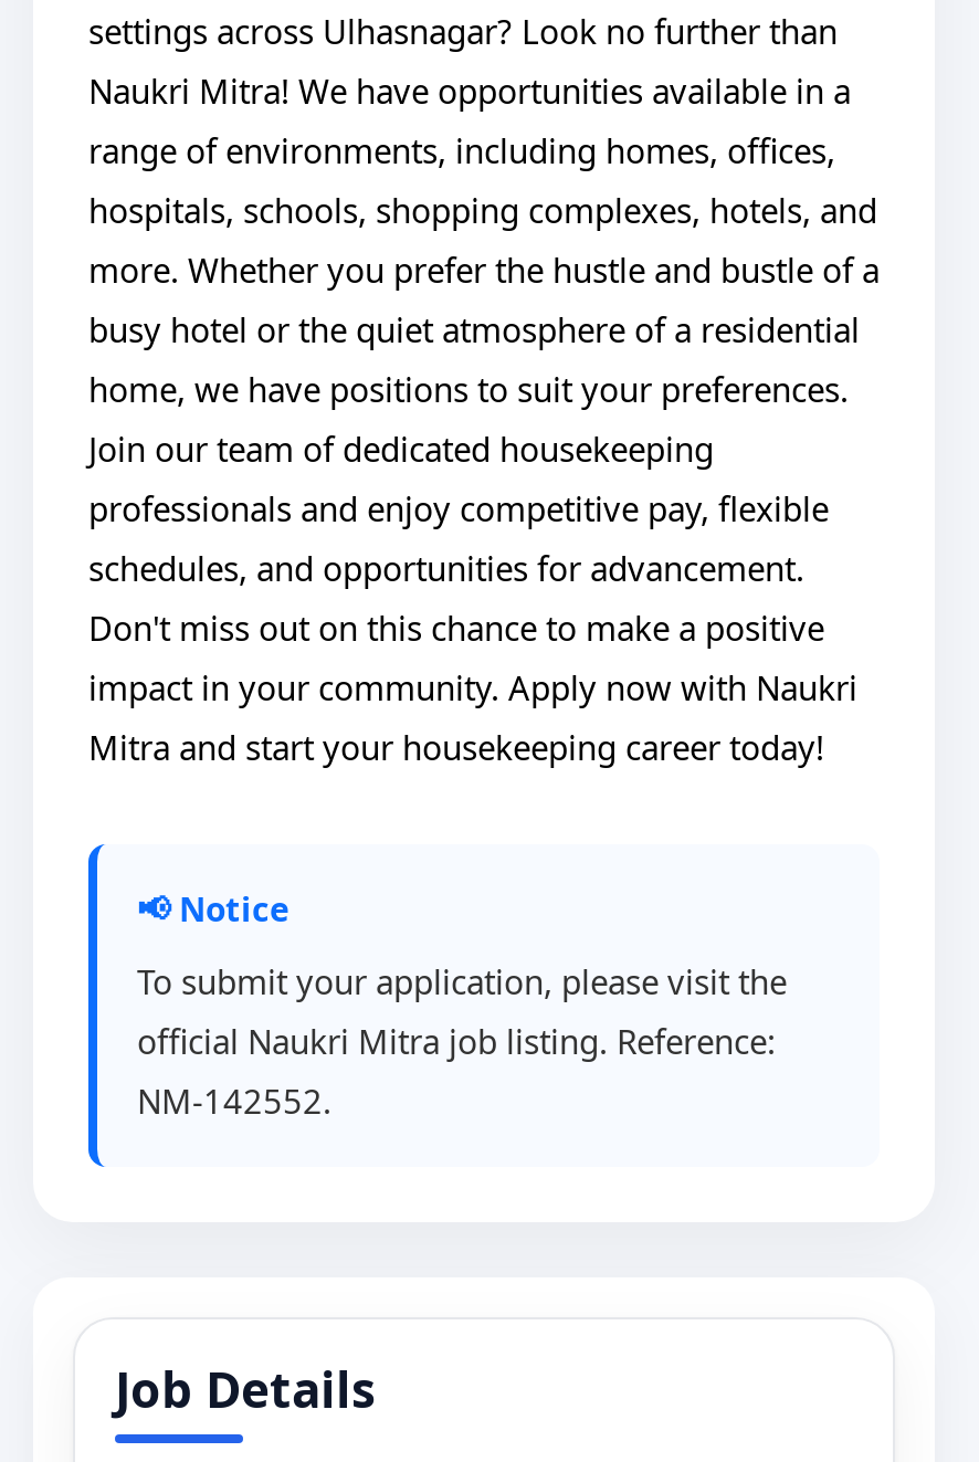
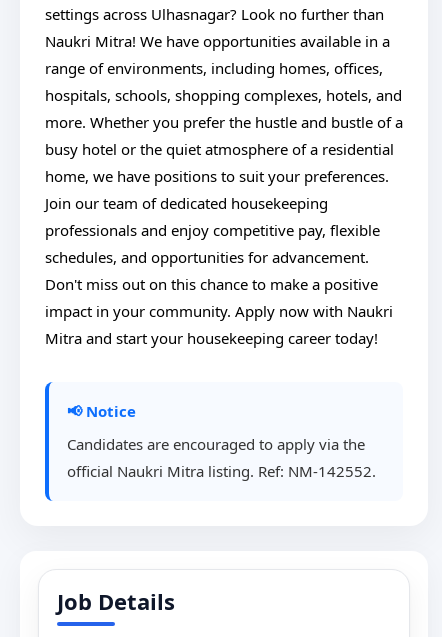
[137,959,787,1123] To submit your application, please visit the | official Naukri Mitra job listing. Reference: | NM-142552. -> [67,434,376,481] Candidates are encouraged to apply via the | official Naukri Mitra listing. Ref: NM-142552.

